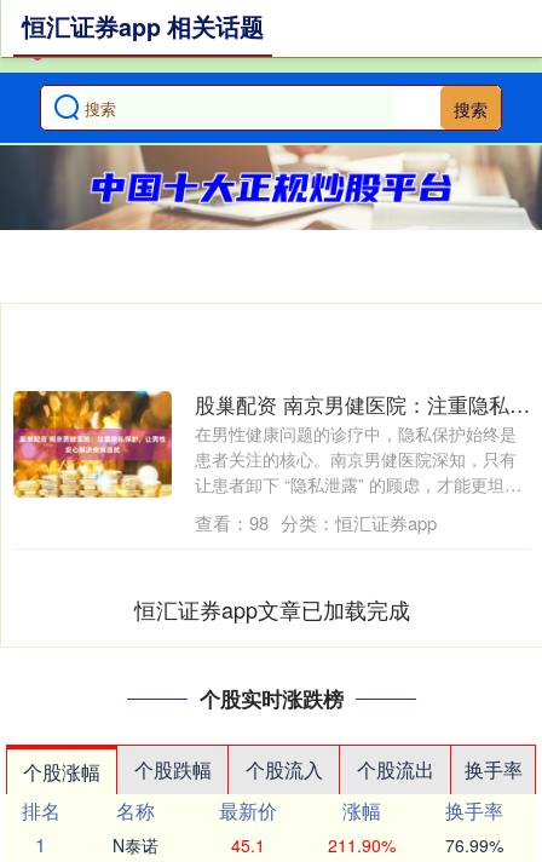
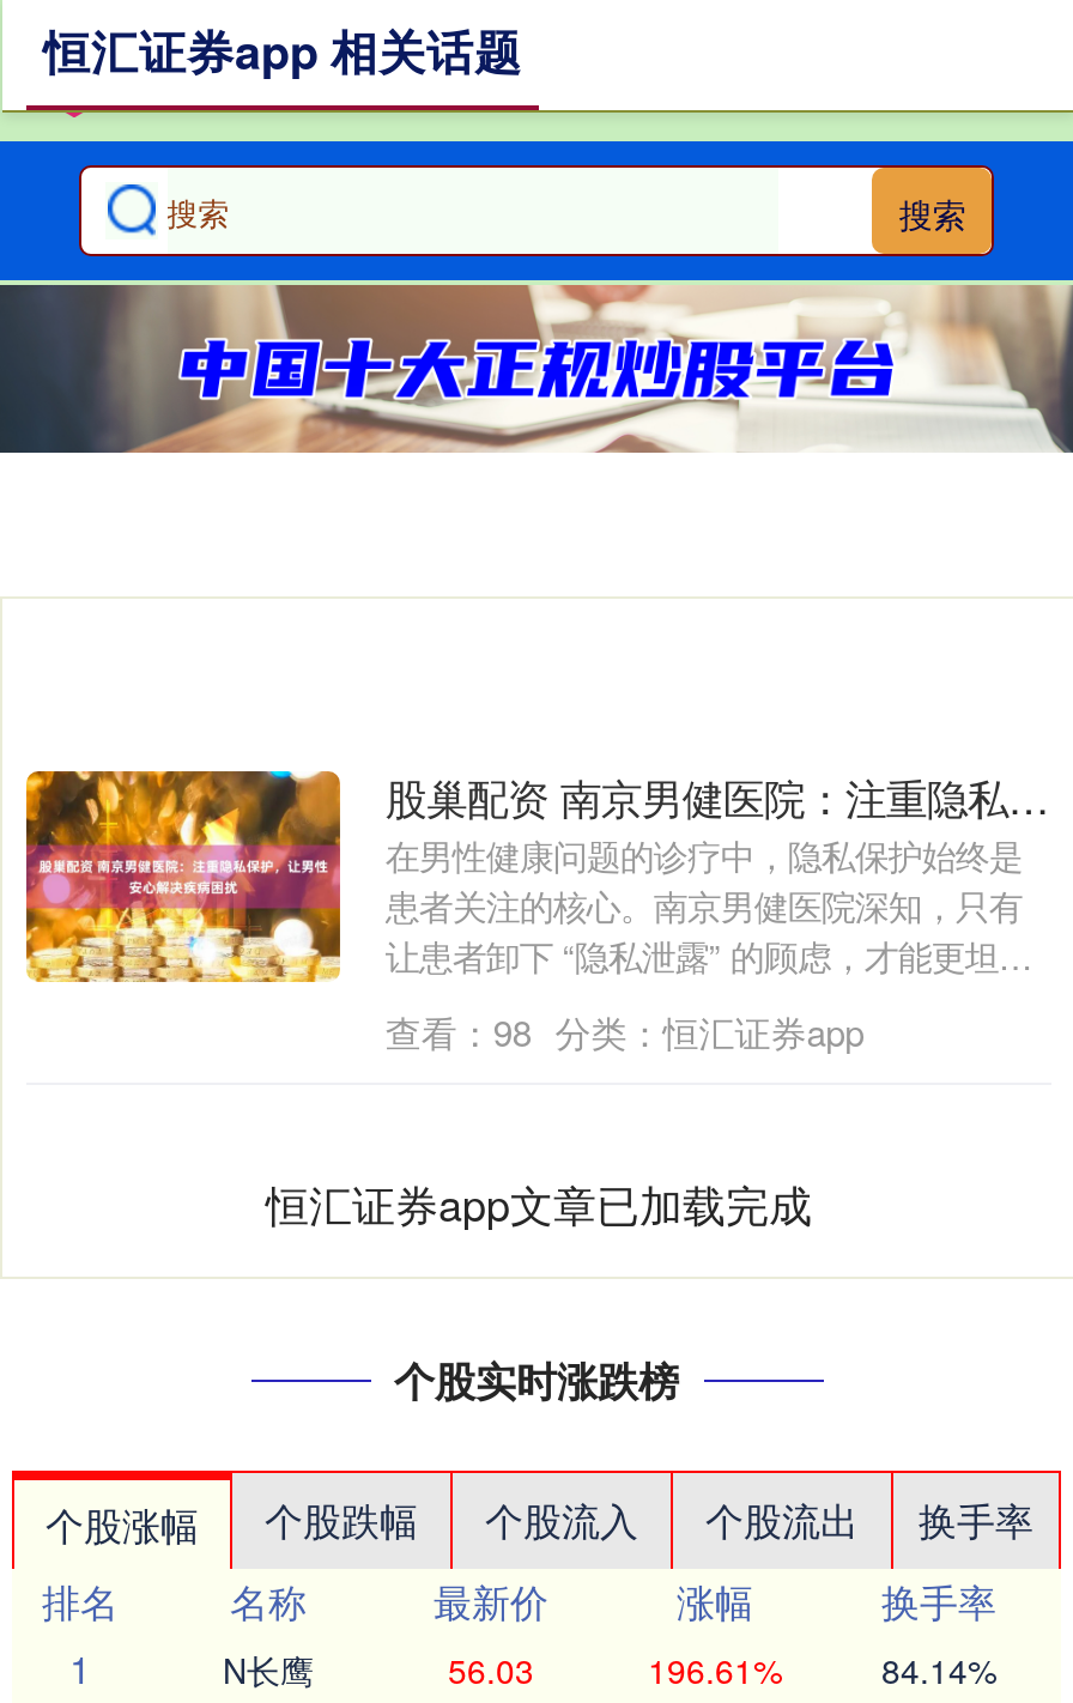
[113,833,158,857] N泰诺 -> [223,1646,314,1693] N长鹰
[231,833,265,857] 45.1 -> [448,1646,534,1693] 56.03
[327,833,395,857] 211.90% -> [648,1646,782,1693] 196.61%
[445,833,503,857] 76.99% -> [881,1646,996,1693] 84.14%

